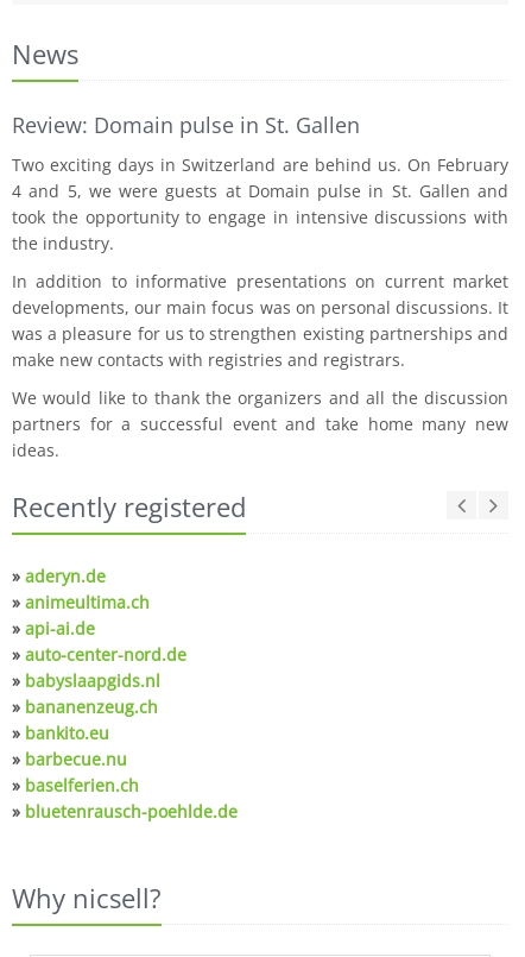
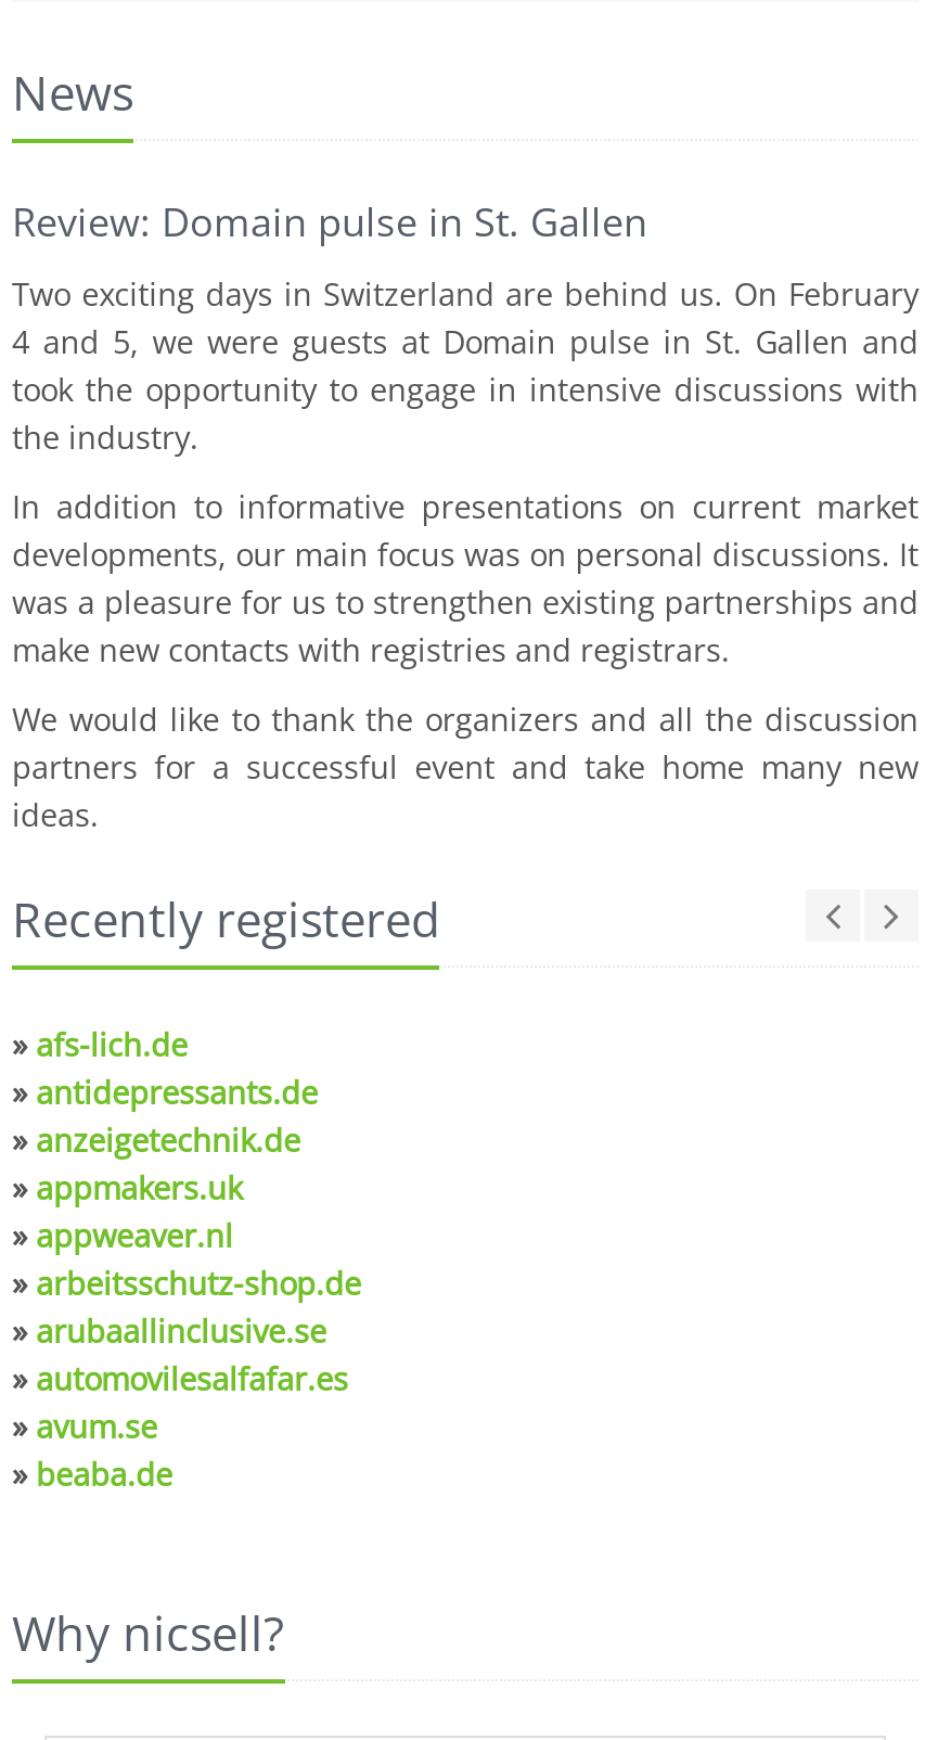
[12,565,238,823] » aderyn.de | » animeultima.ch | » api-ai.de | » auto-center-nord.de | » babyslaapgids.nl | » bananenzeug.ch | » bankito.eu | » barbecue.nu | » baselferien.ch | » bluetenrausch-poehlde.de -> [12,1024,361,1495] » afs-lich.de | » antidepressants.de | » anzeigetechnik.de | » appmakers.uk | » appweaver.nl | » arbeitsschutz-shop.de | » arubaallinclusive.se | » automovilesalfafar.es | » avum.se | » beaba.de

